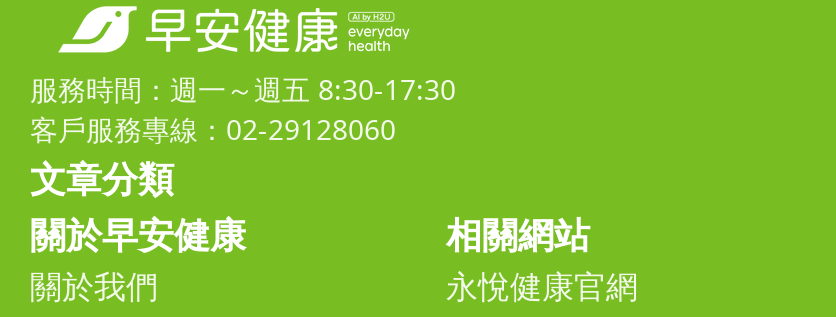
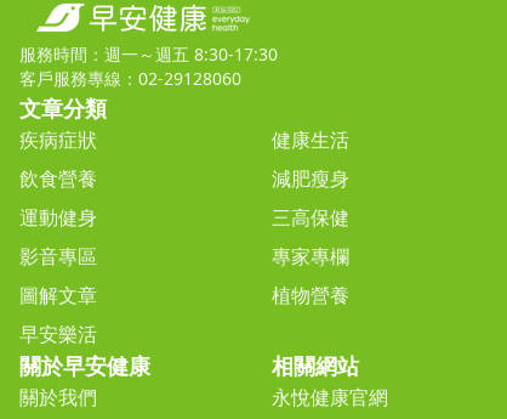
none -> [19,126,349,347] 疾病症狀 | 健康生活 | 飲食營養 | 減肥瘦身 | 運動健身 | 三高保健 | 影音專區 | 專家專欄 | 圖解文章 | 植物營養 | 早安樂活

